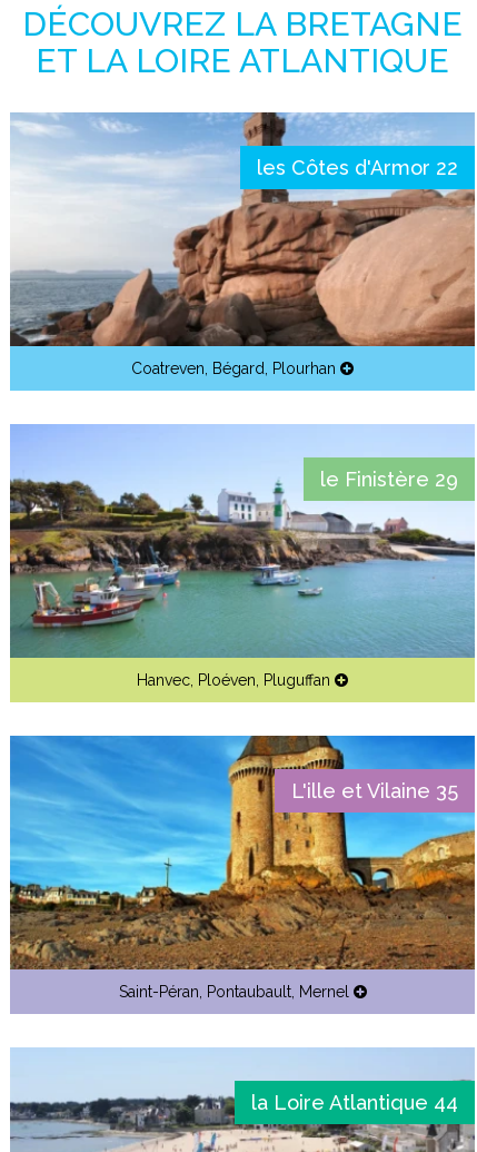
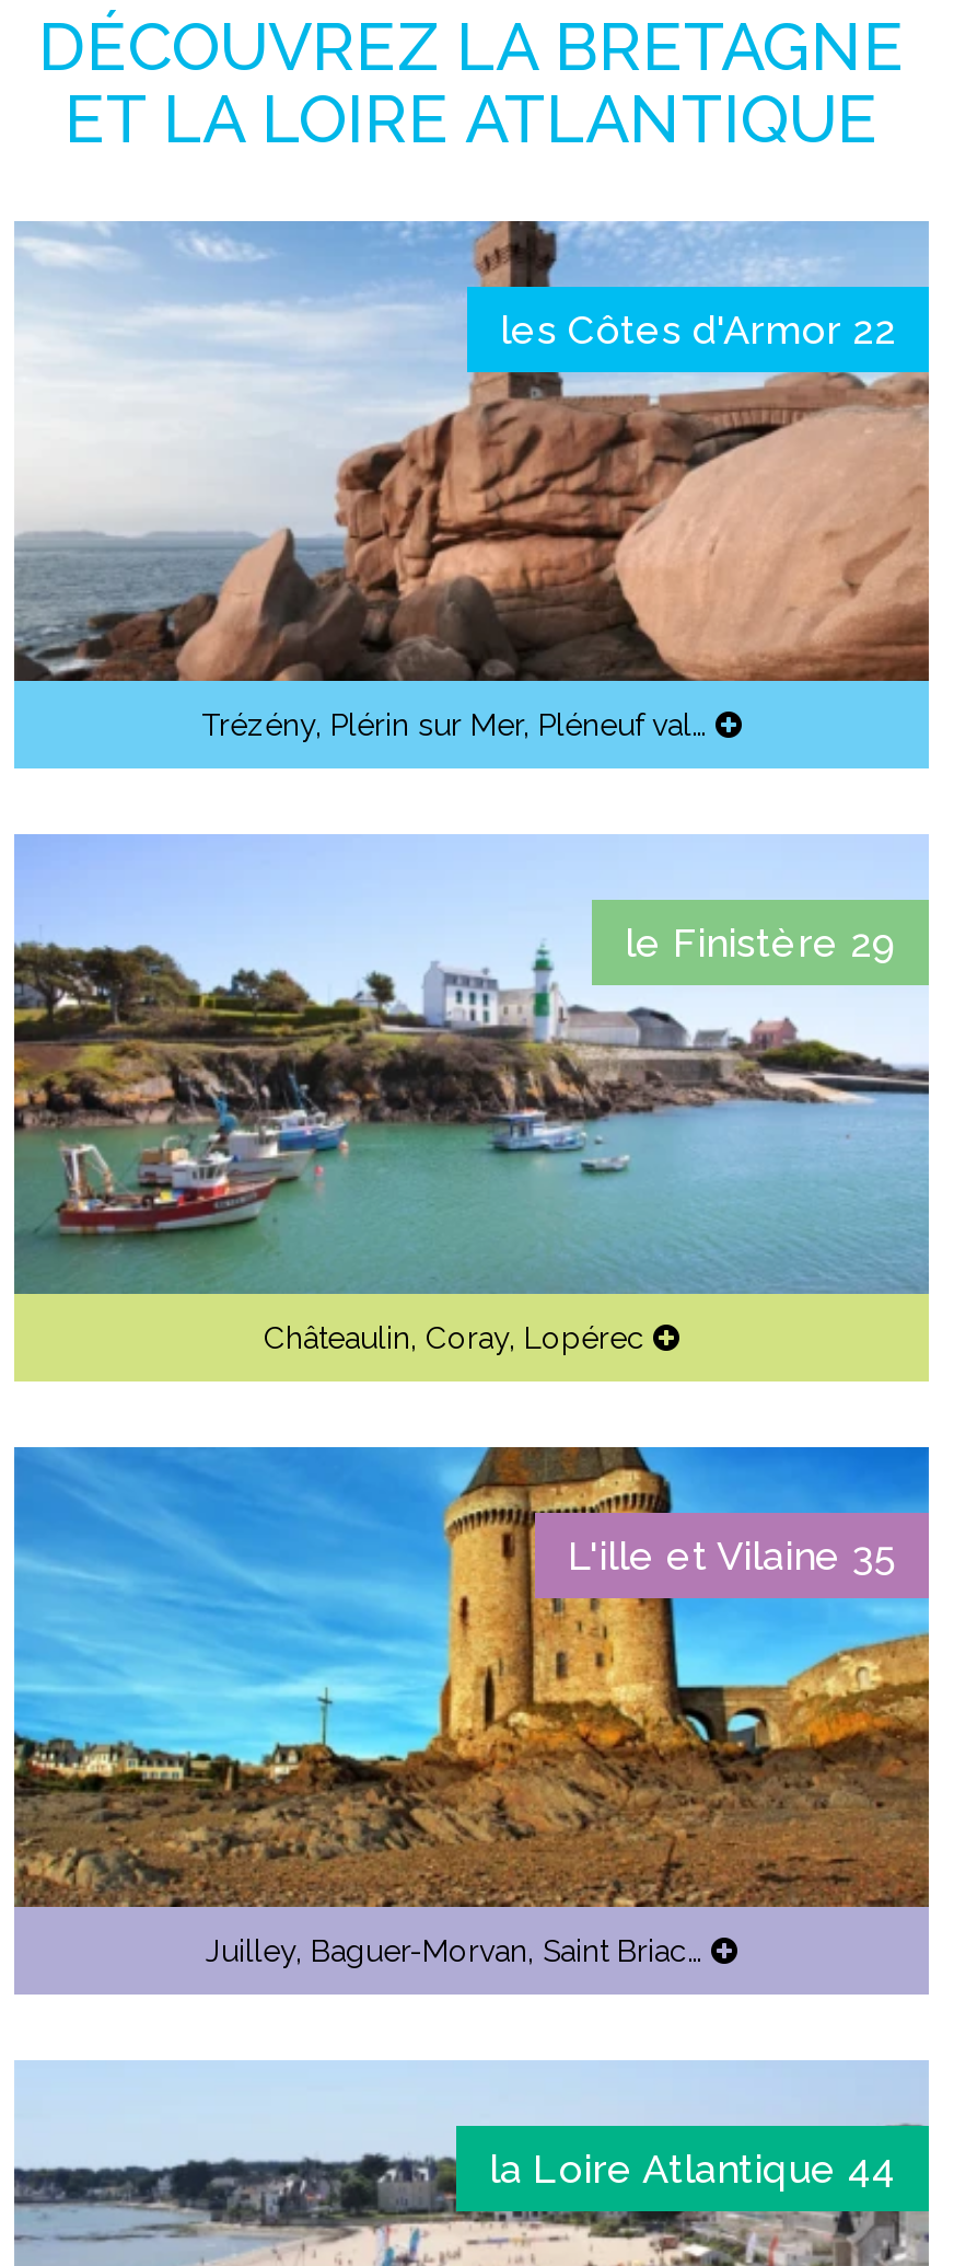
[131,360,336,378] Coatreven, Bégard, Plourhan -> [201,708,707,743] Trézény, Plérin sur Mer, Pléneuf val…
[137,671,330,689] Hanvec, Ploéven, Pluguffan -> [264,1321,644,1356] Châteaulin, Coray, Lopérec
[118,983,349,1001] Saint-Péran, Pontaubault, Mernel -> [206,1934,702,1969] Juilley, Baguer-Morvan, Saint Briac…

